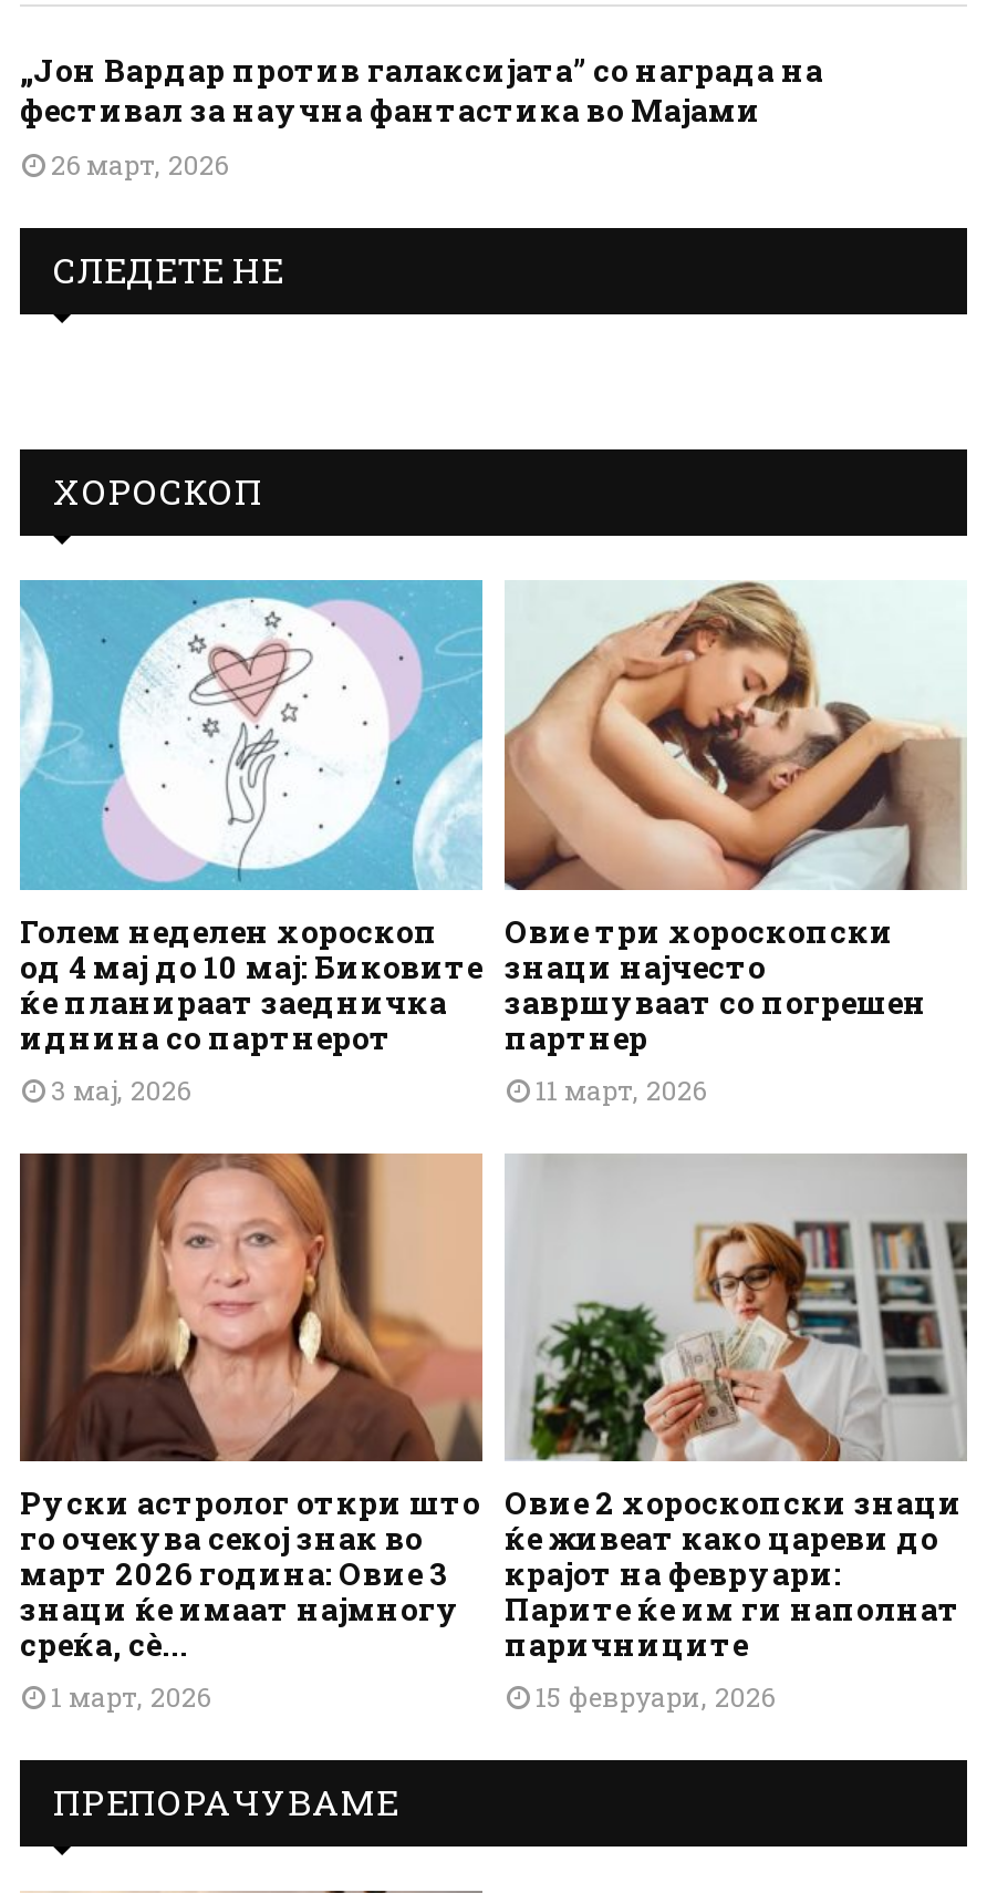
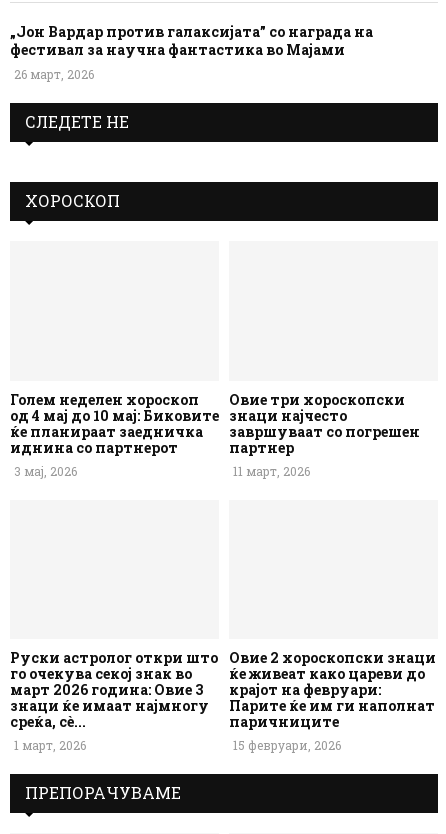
[18,578,485,892] [image] -> none
[502,580,967,892] [image] -> none
[18,1151,485,1463] [image] -> none
[505,1154,969,1463] [image] -> none

